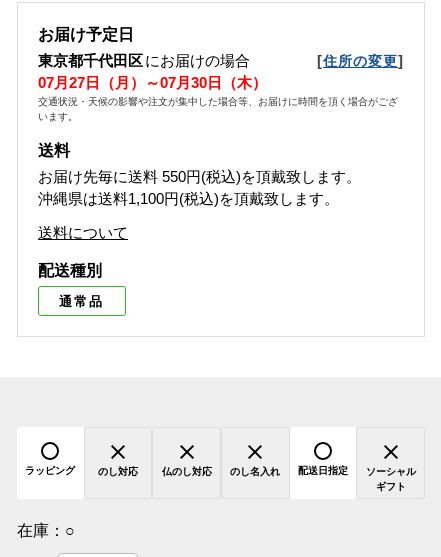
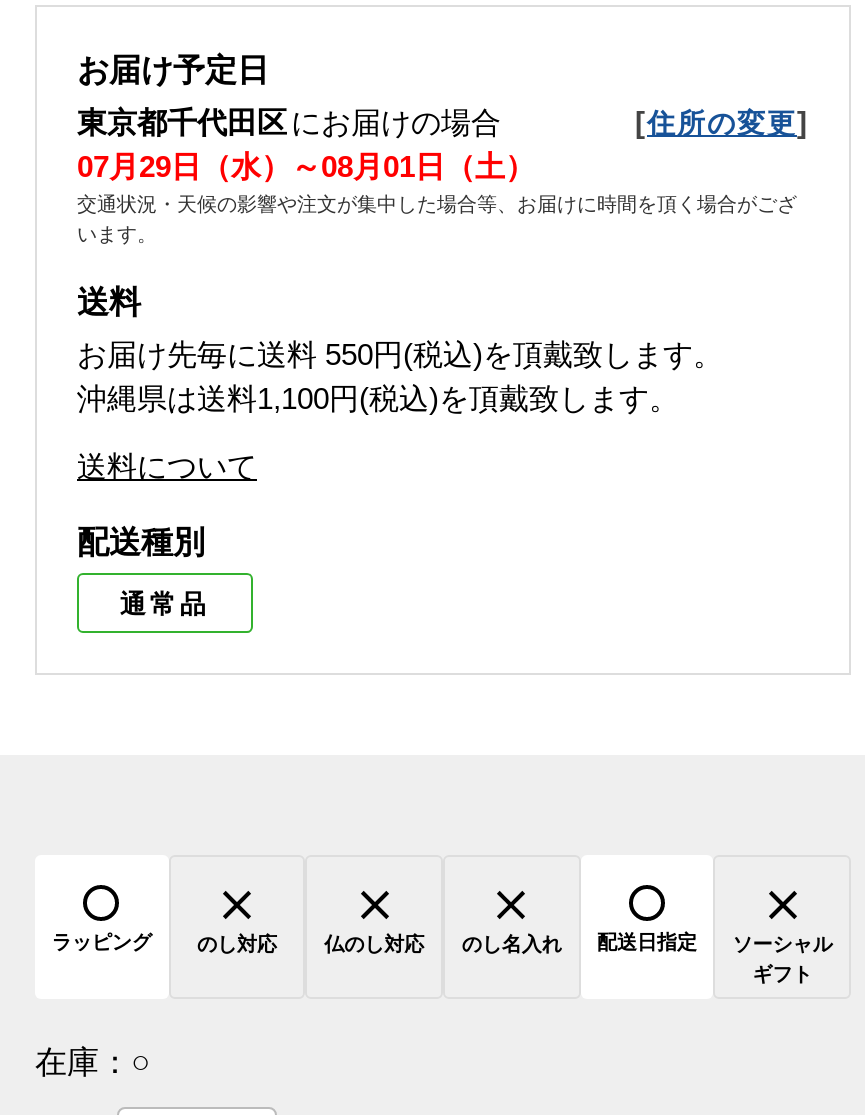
[38,74,267,91] 07月27日（月）～07月30日（木） -> [77,150,535,184] 07月29日（水）～08月01日（土）

